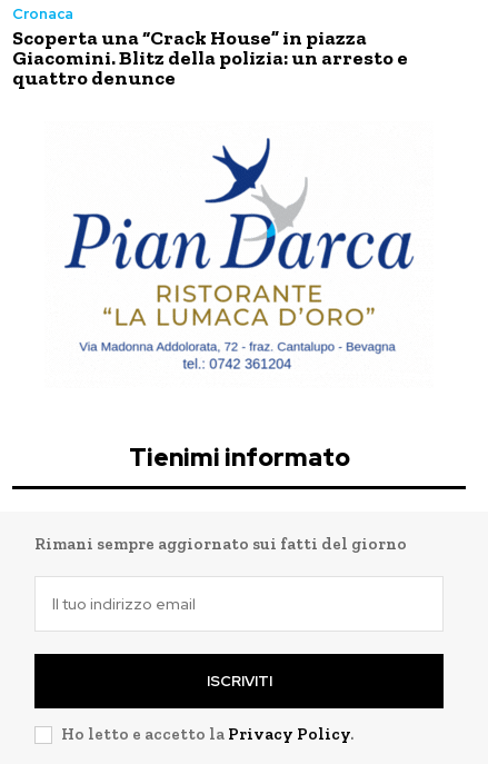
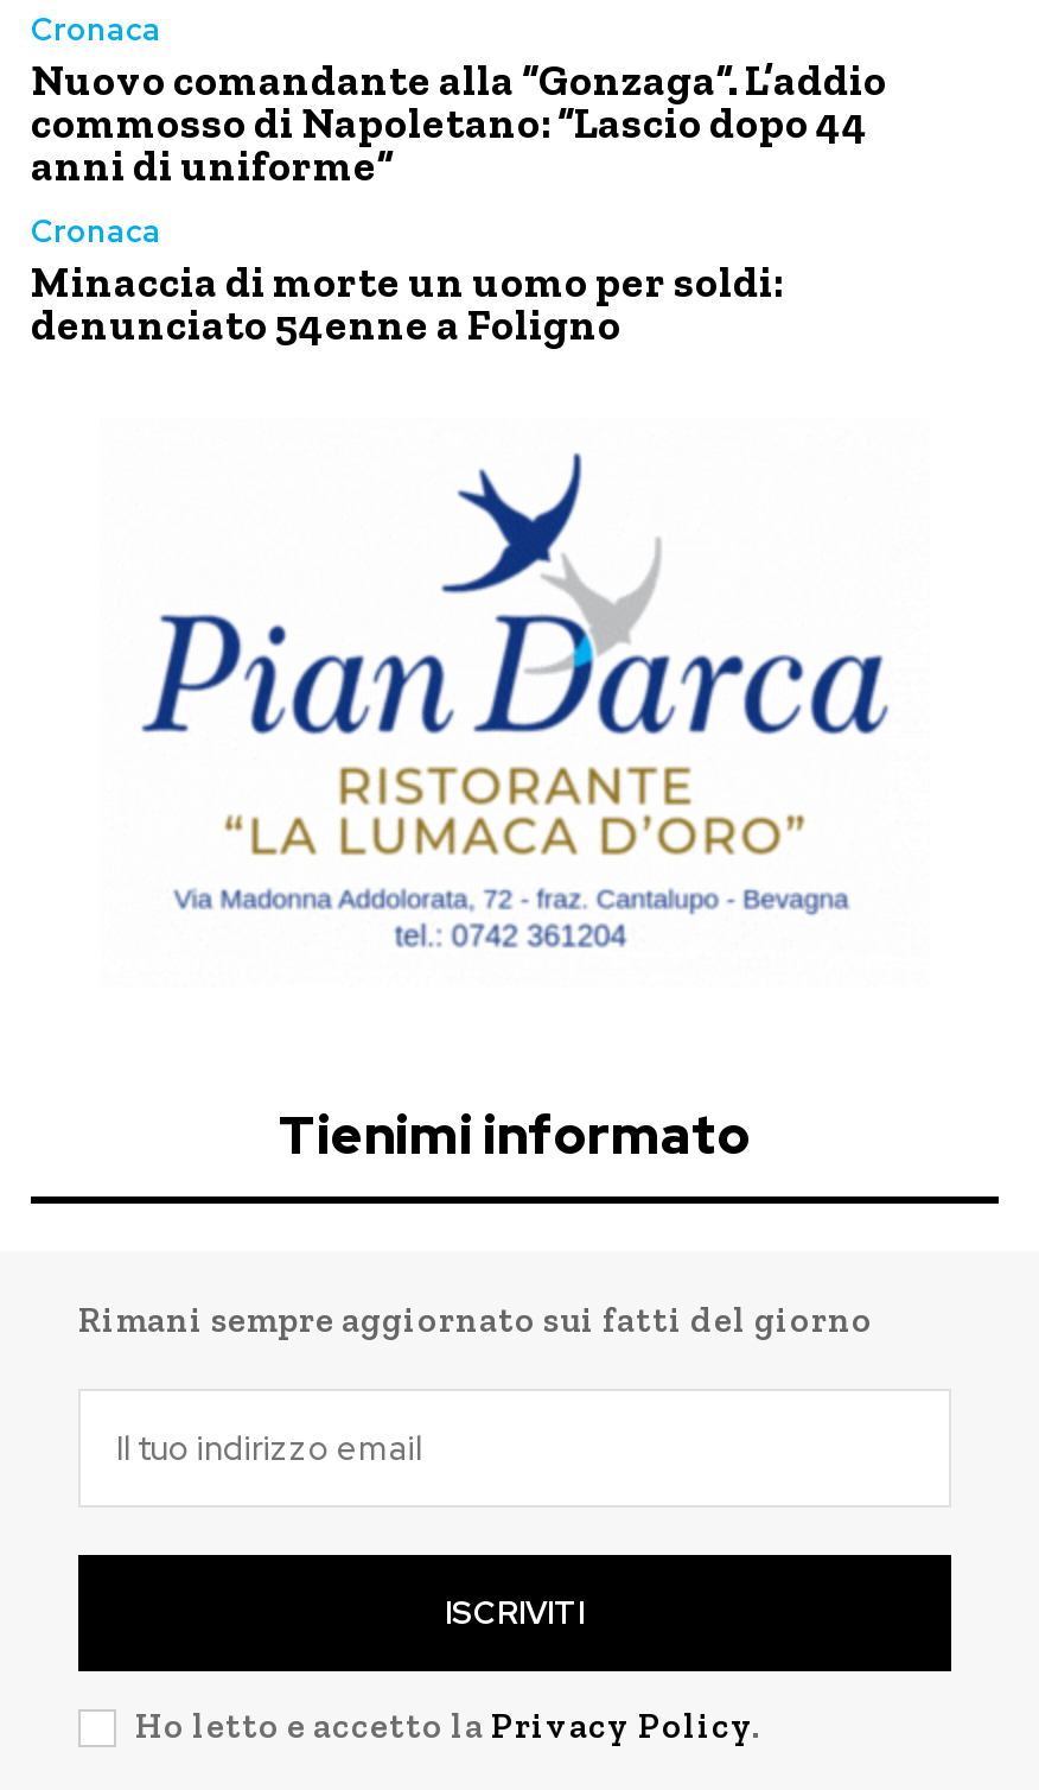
[12,26,408,90] Scoperta una “Crack House” in piazza | Giacomini. Blitz della polizia: un arresto e | quattro denunce -> [31,55,887,351] Nuovo comandante alla “Gonzaga”. L’addio | commosso di Napoletano: “Lascio dopo 44 | anni di uniforme” | Cronaca | Minaccia di morte un uomo per soldi: | denunciato 54enne a Foligno

